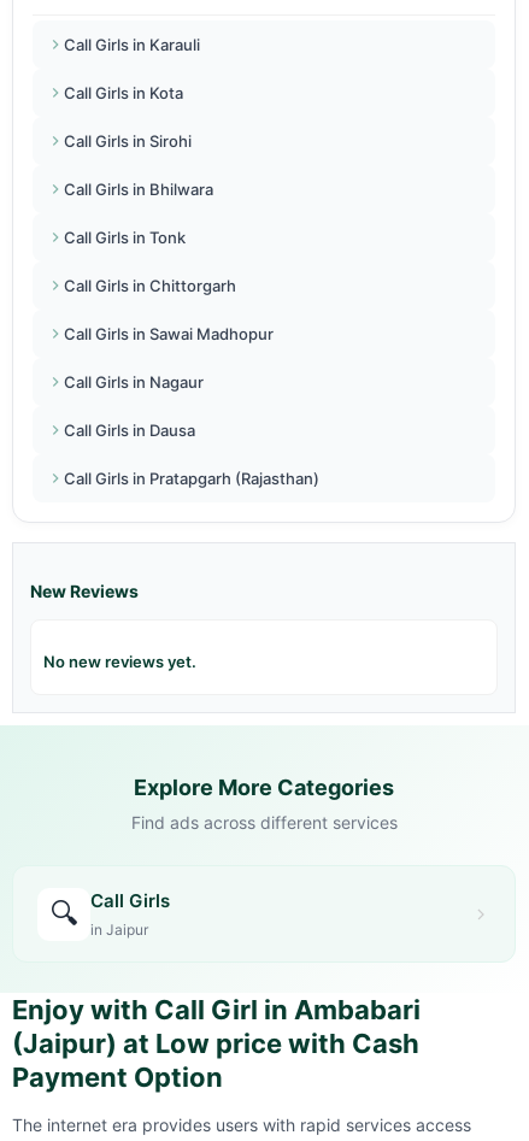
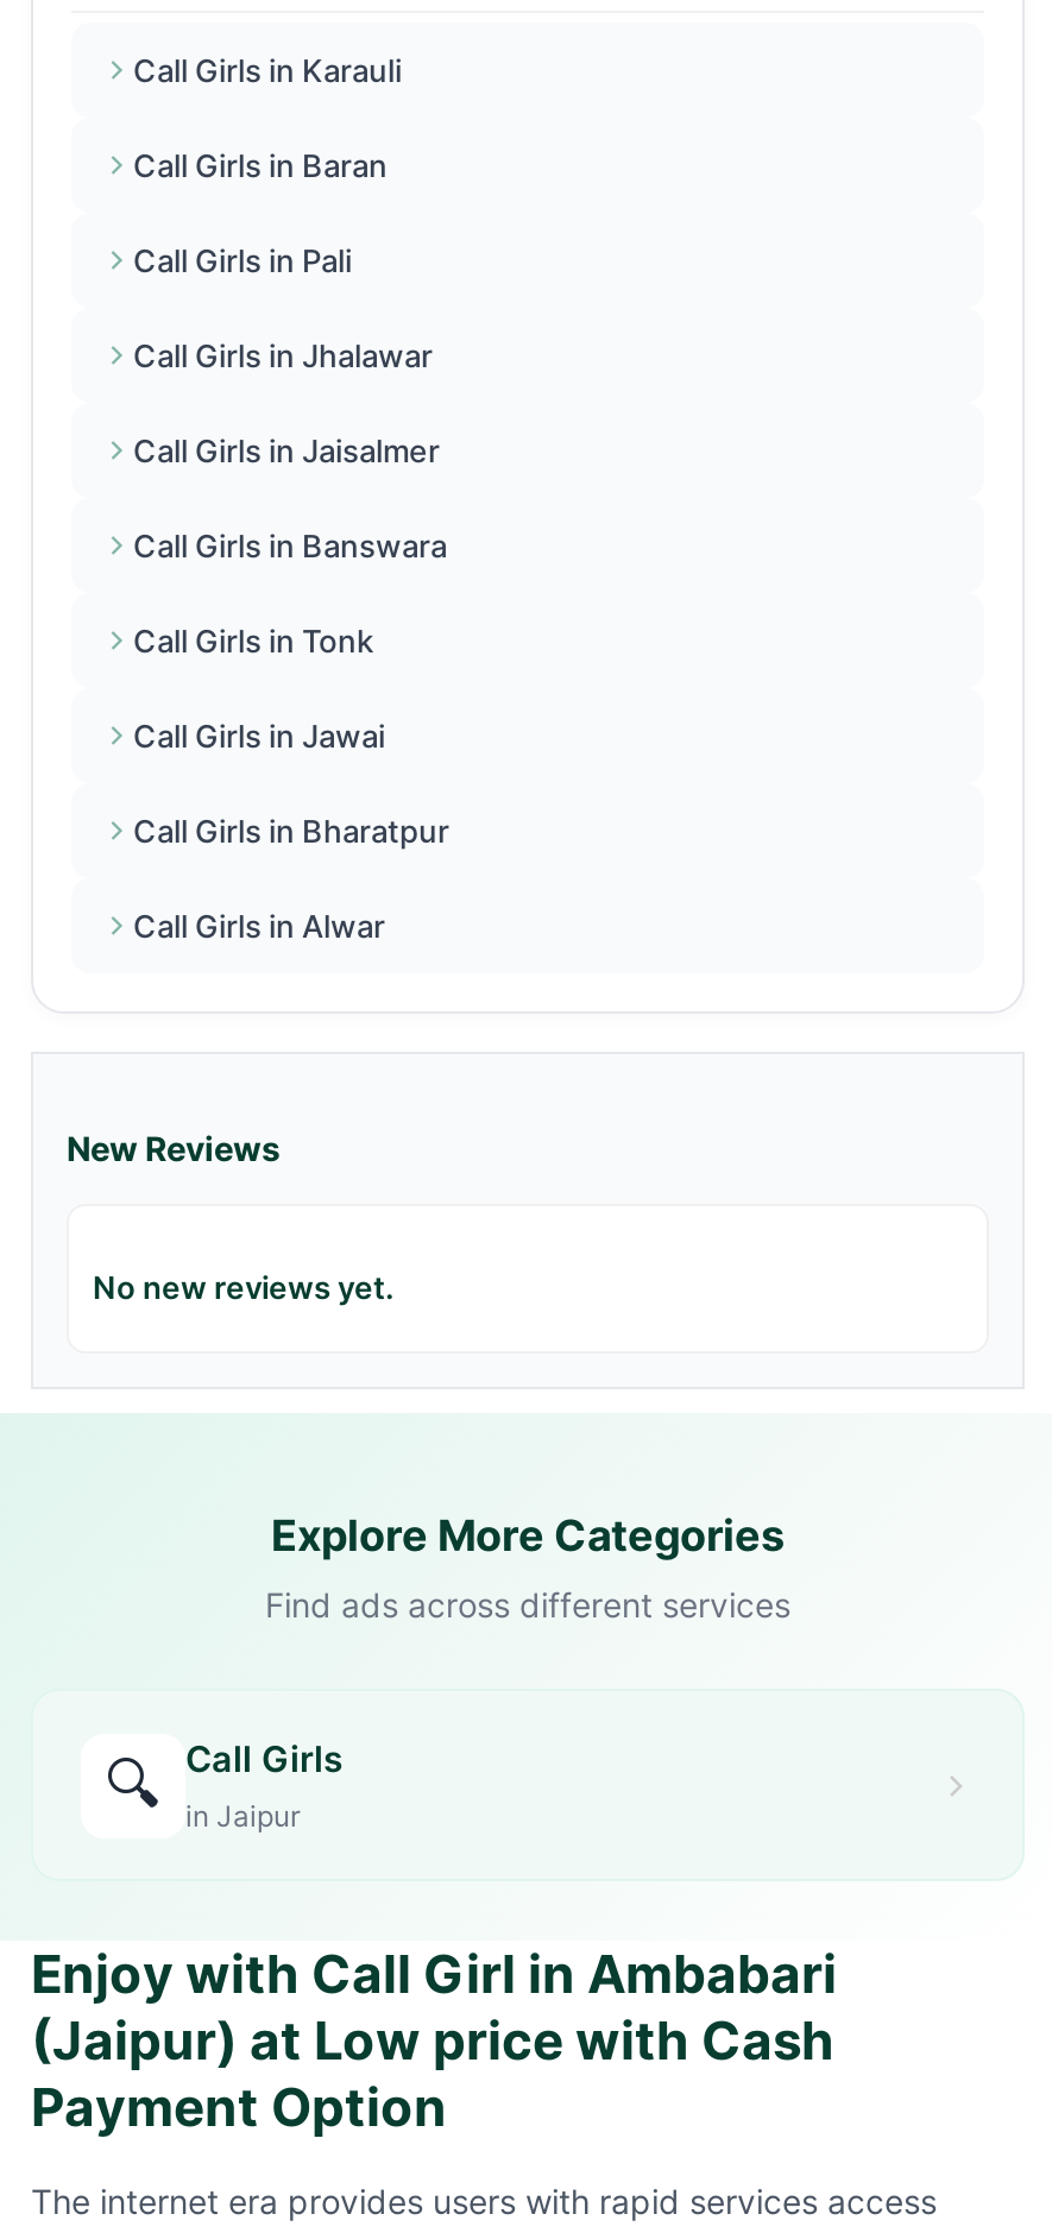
[64,83,213,199] Call Girls in Kota | Call Girls in Sirohi | Call Girls in Bhilwara -> [133,147,447,565] Call Girls in Baran | Call Girls in Pali | Call Girls in Jhalawar | Call Girls in Jaisalmer | Call Girls in Banswara
moved [64,228,186,247] -> [133,622,373,660]: Call Girls in Tonk
[64,276,319,488] Call Girls in Chittorgarh | Call Girls in Sawai Madhopur | Call Girls in Nagaur | Call Girls in Dausa | Call Girls in Pratapgarh (Rajasthan) -> [133,717,449,945] Call Girls in Jawai | Call Girls in Bharatpur | Call Girls in Alwar

